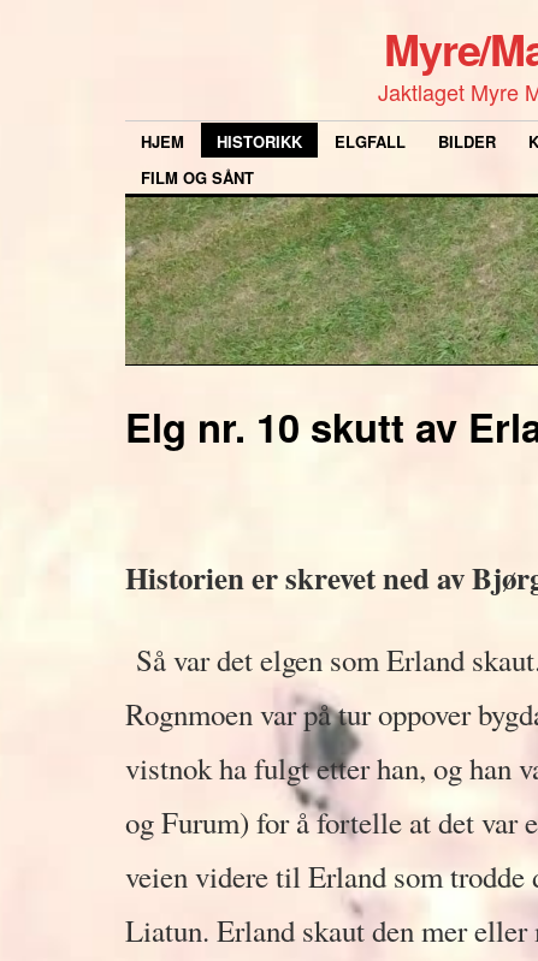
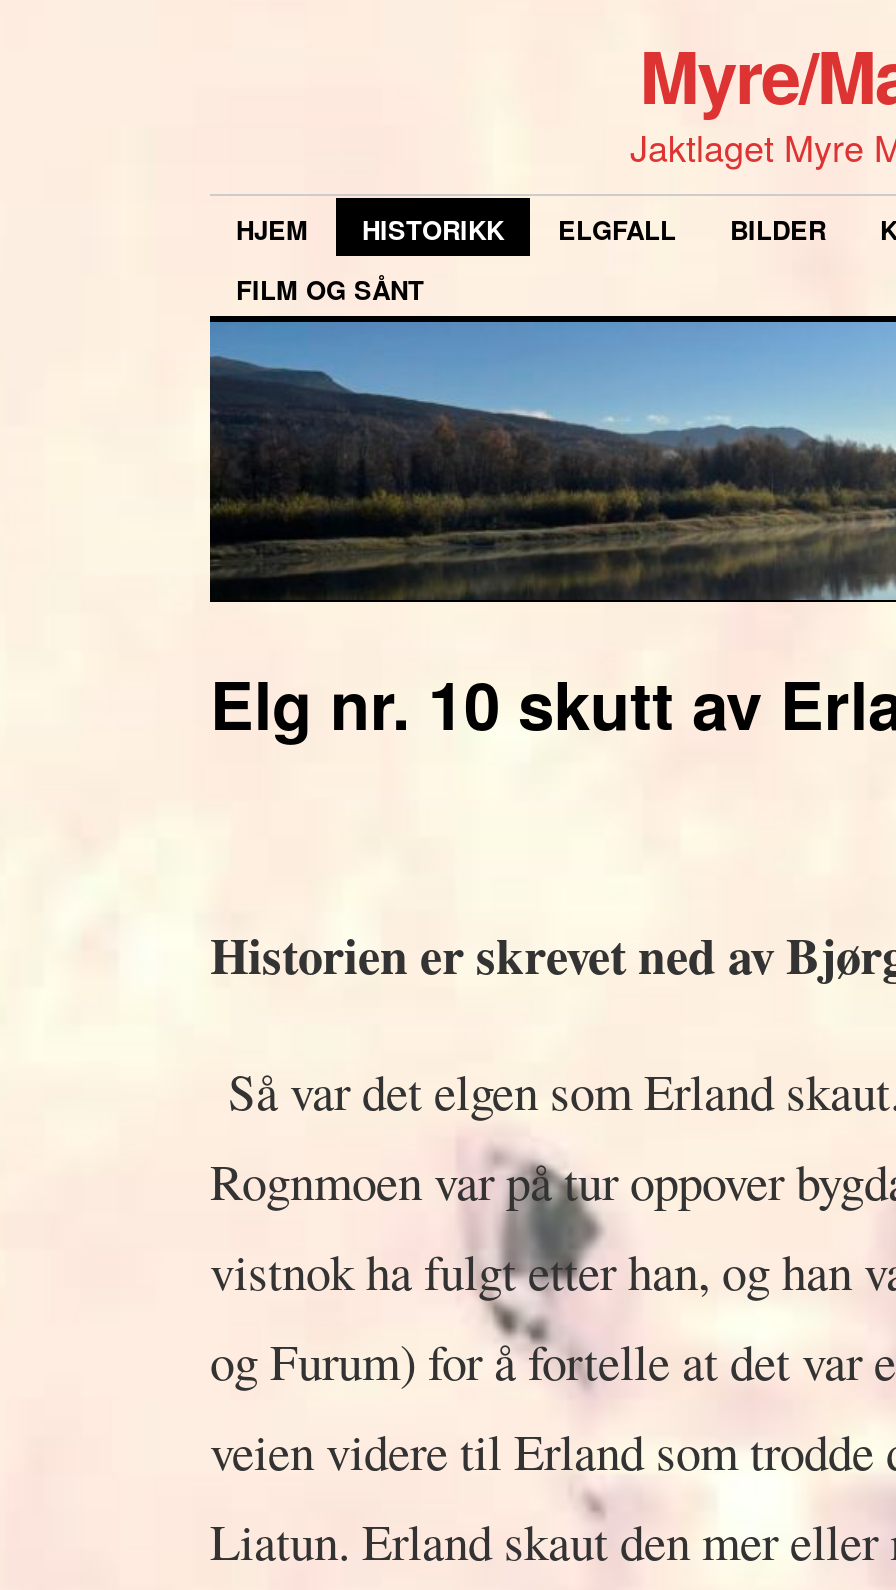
[124,197,534,366] [image] -> [208,320,890,602] [image]

